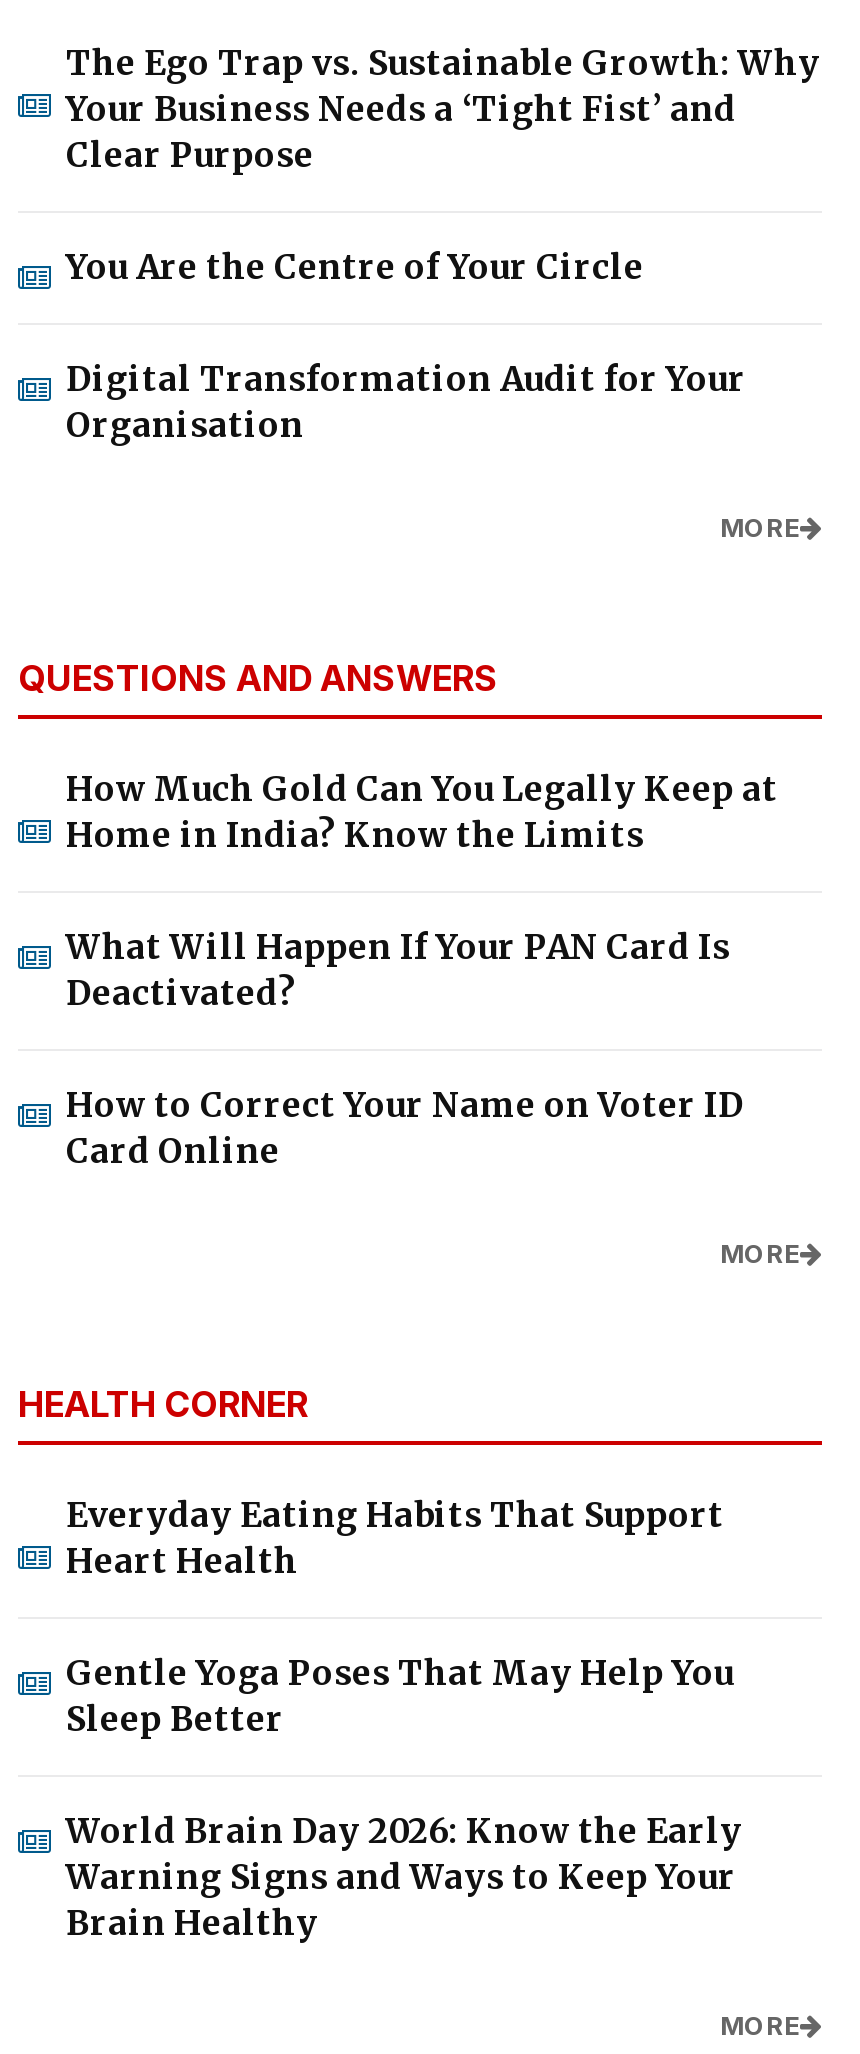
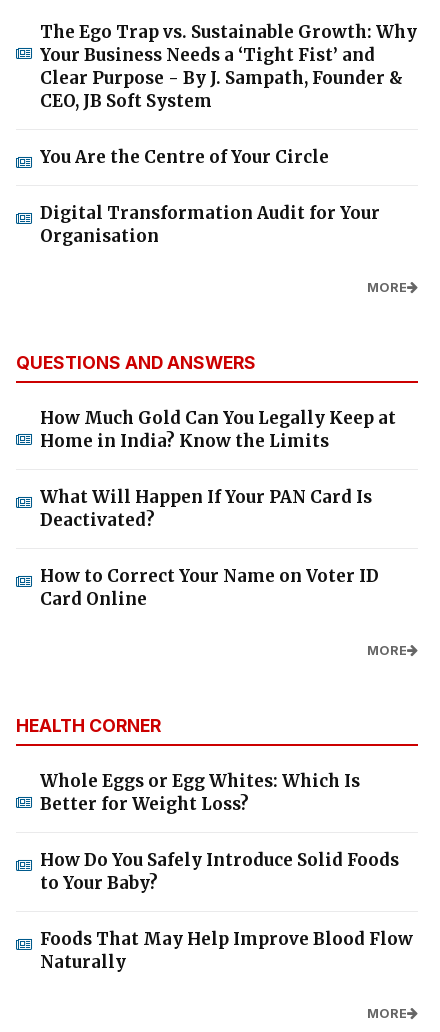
[66,133,314,177] Clear Purpose -> [40,67,403,112] Clear Purpose - By J. Sampath, Founder & | CEO, JB Soft System
moved [18,245,800,1425] -> [16,146,407,736]: You Are the Centre of Your Circle | Digital Transformation Audit for Your | Organisation | ... | MORE | HEALTH CORNER
[66,1493,724,1583] Everyday Eating Habits That Support | Heart Health -> [40,770,360,815] Whole Eggs or Egg Whites: Which Is | Better for Weight Loss?
[66,1651,734,1741] Gentle Yoga Poses That May Help You | Sleep Better -> [40,849,399,894] How Do You Safely Introduce Solid Foods | to Your Baby?
[66,1809,742,1945] World Brain Day 2026: Know the Early | Warning Signs and Ways to Keep Your | Brain Healthy -> [40,928,413,973] Foods That May Help Improve Blood Flow | Naturally

